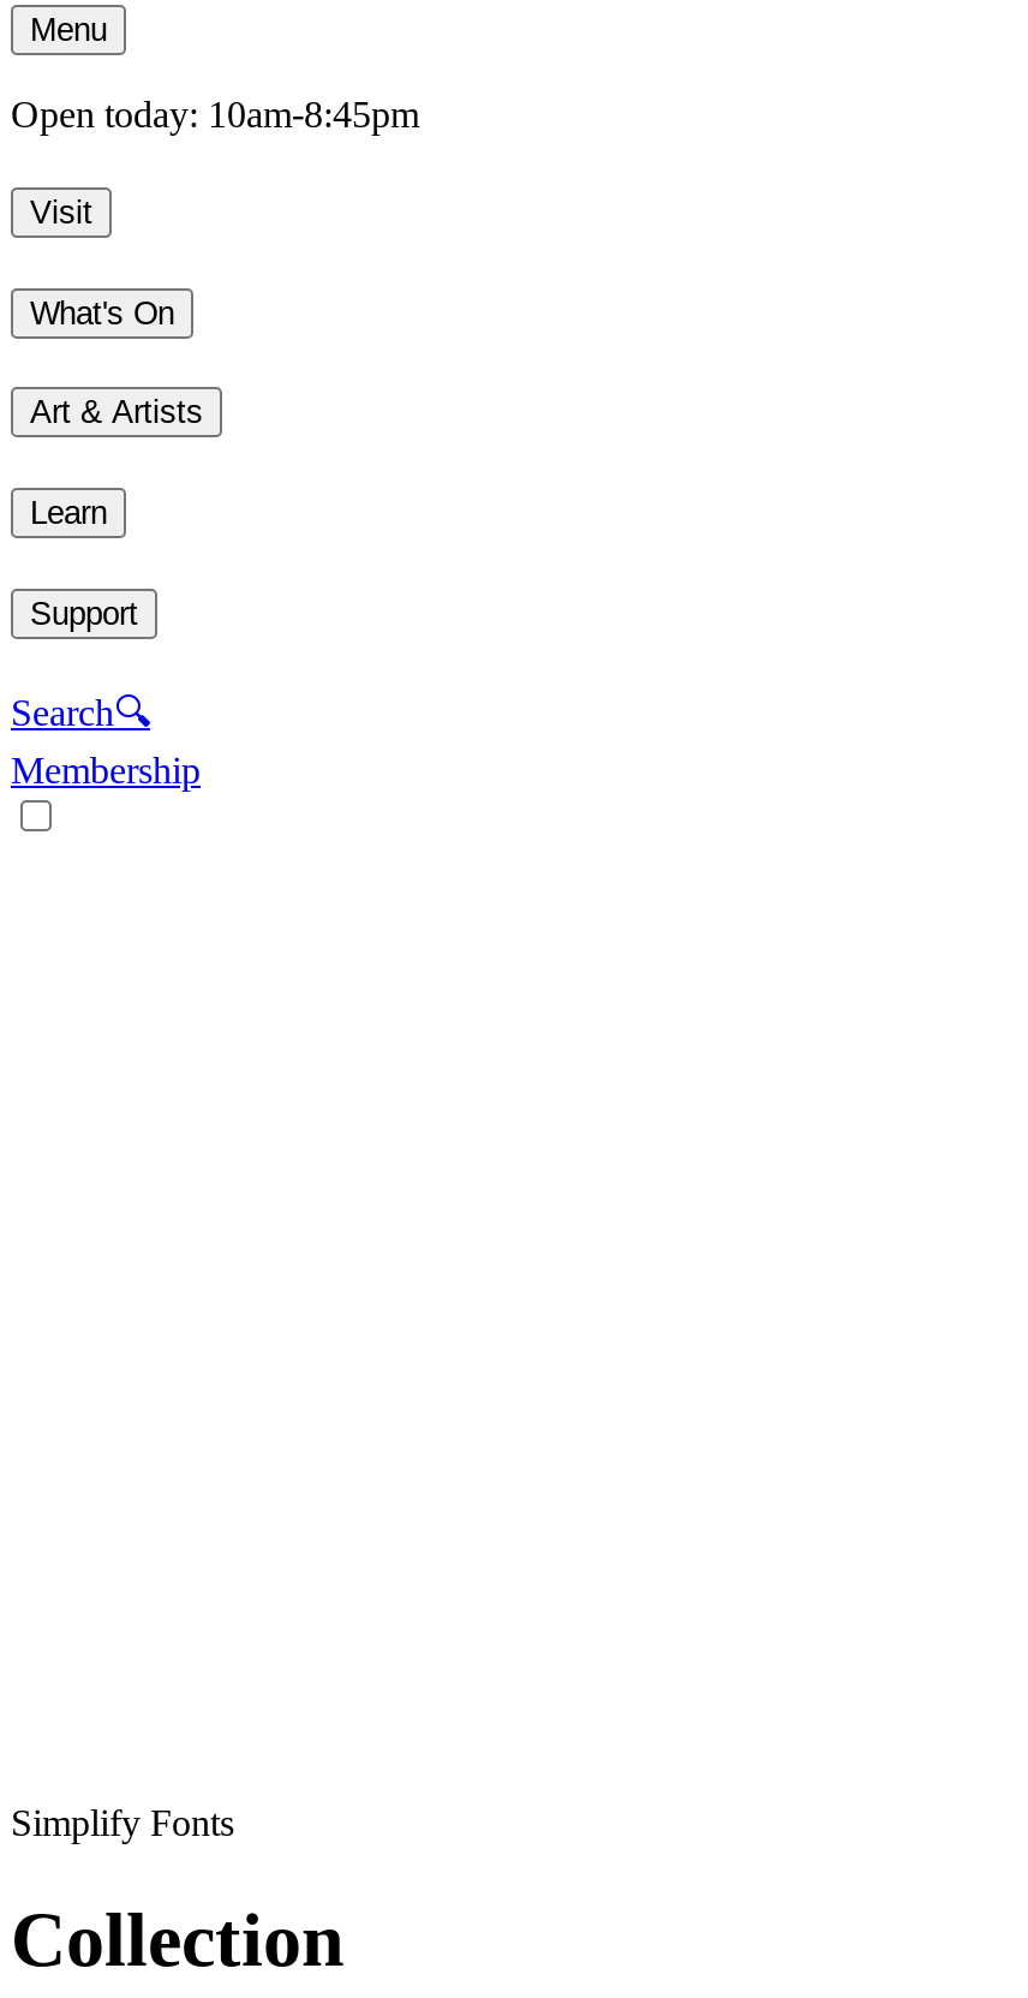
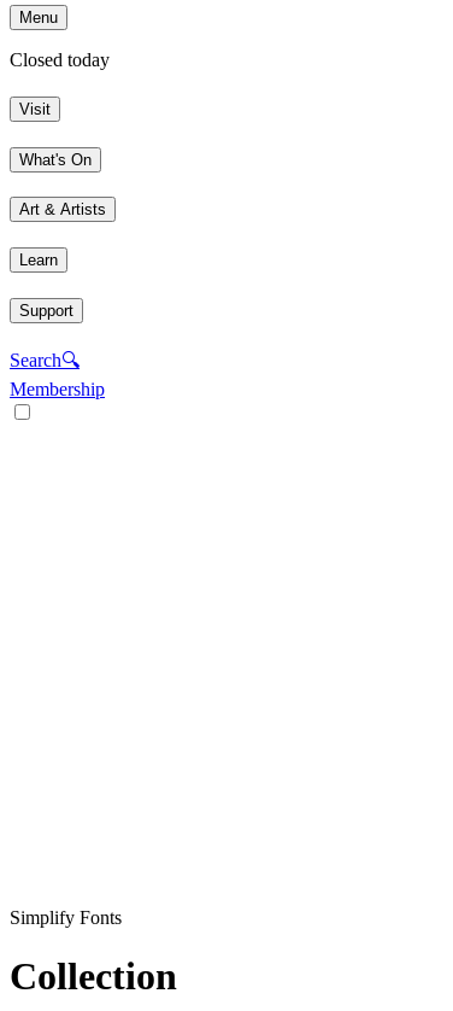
[11,94,419,135] Open today: 10am-8:45pm -> [10,50,110,70] Closed today

